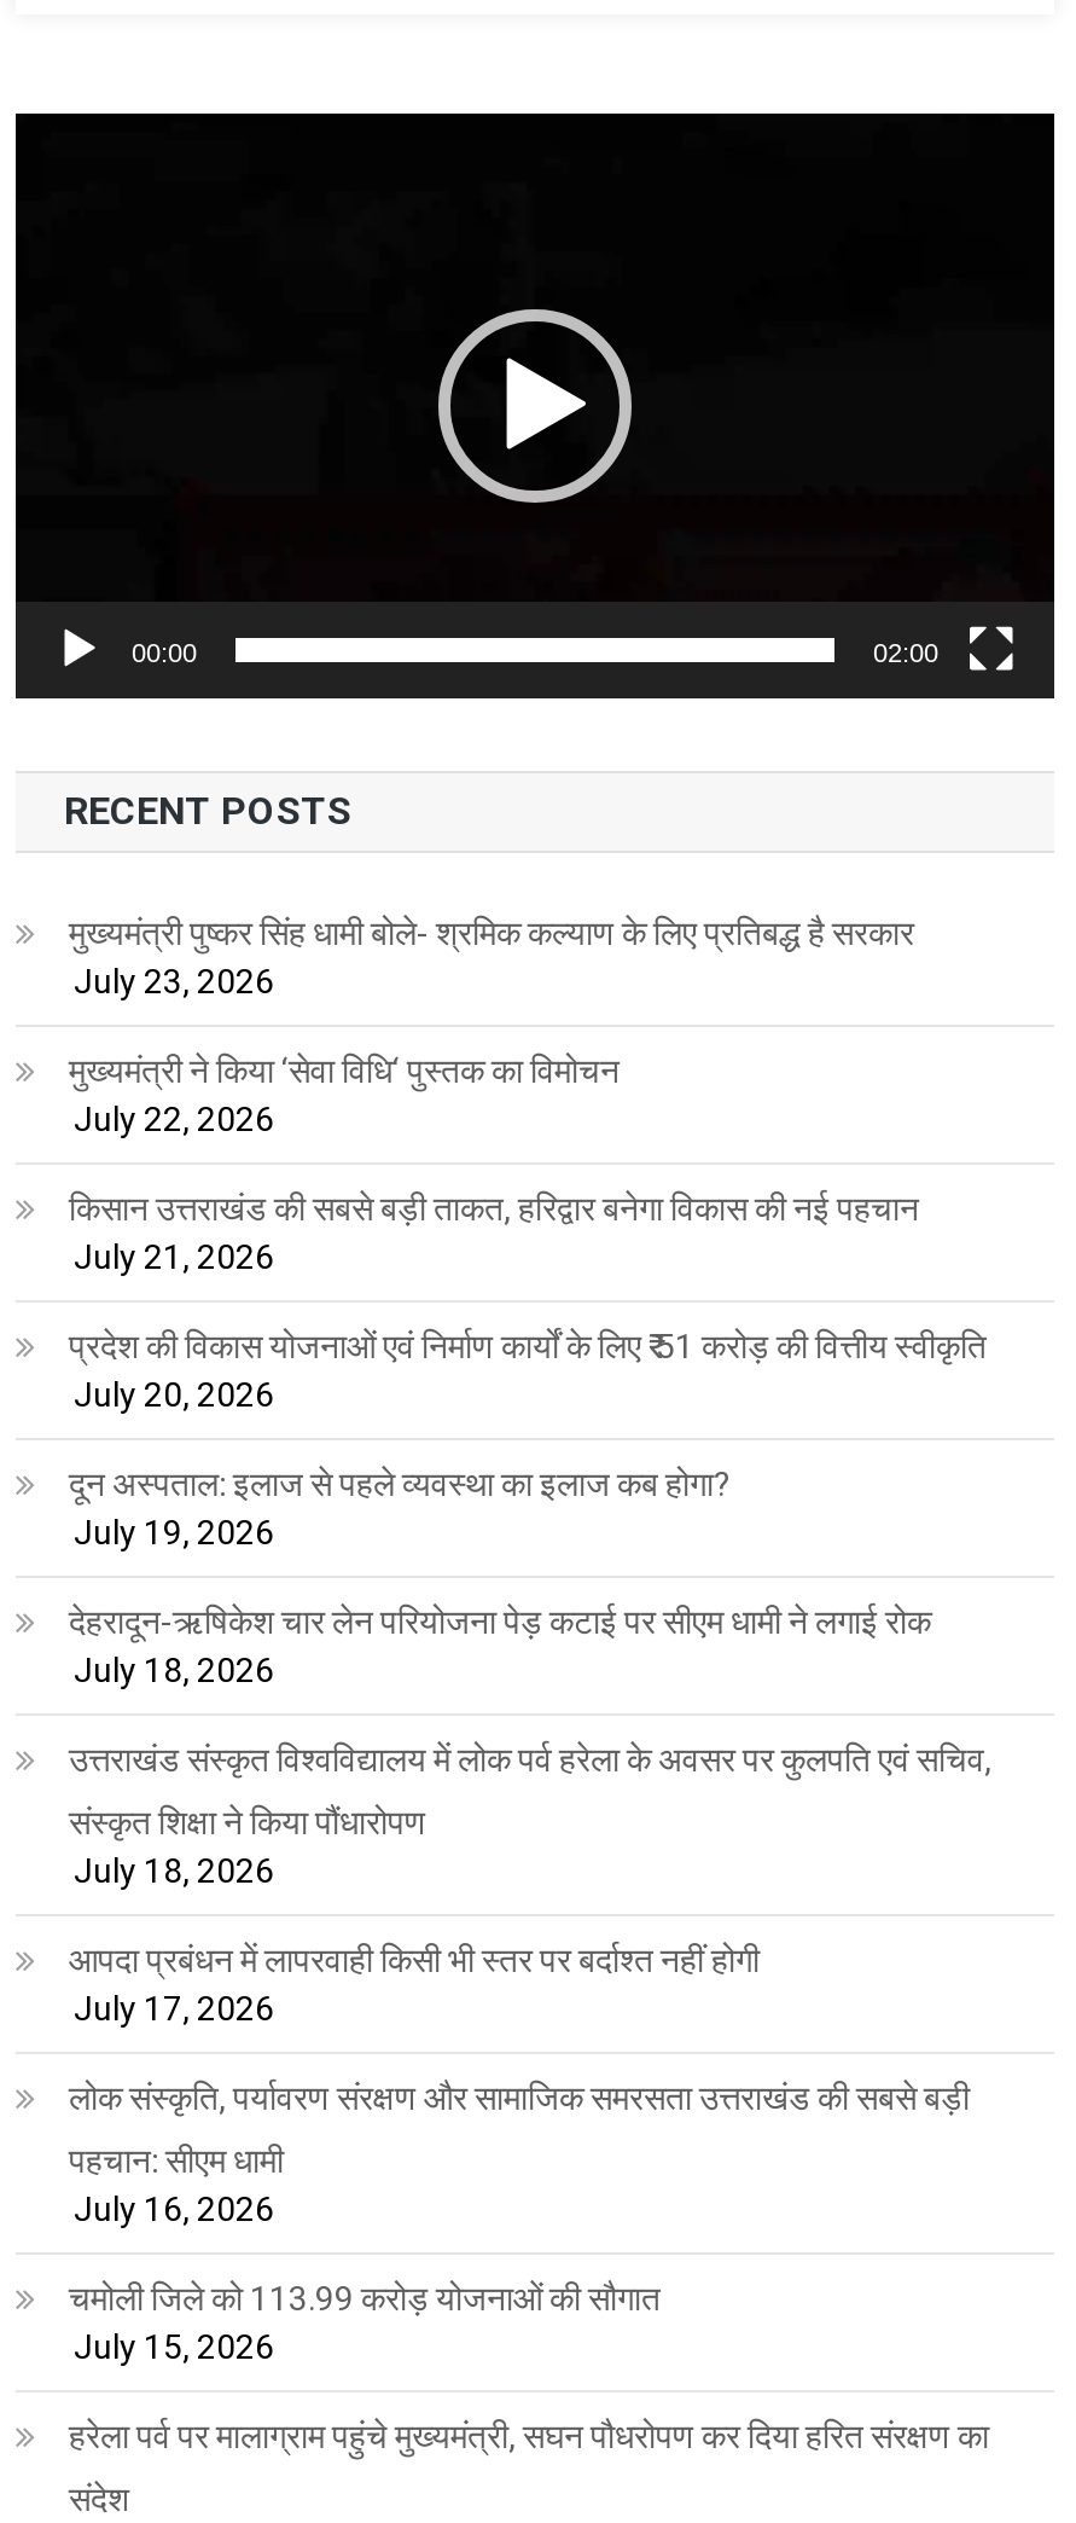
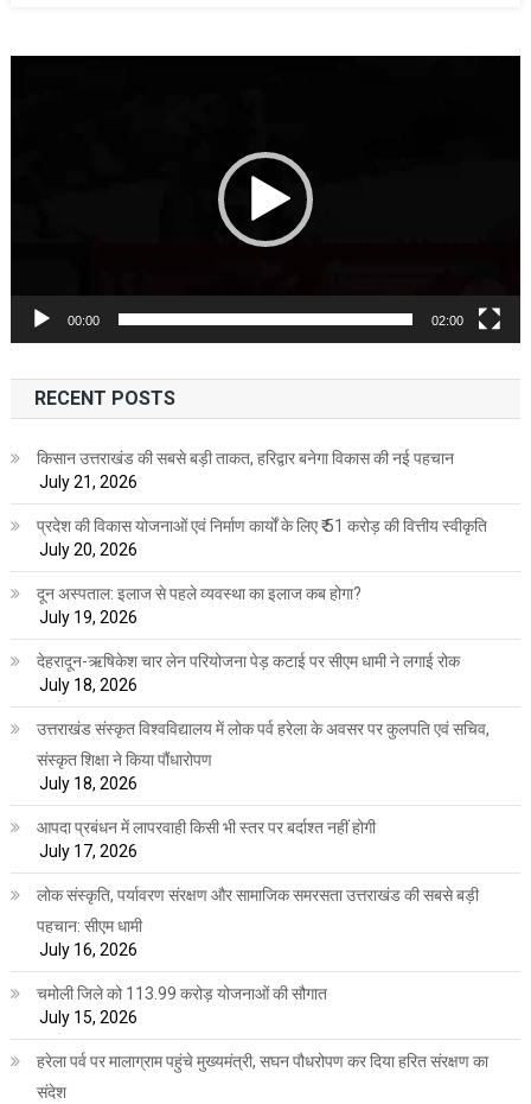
[69,914,914,1138] मुख्यमंत्री पुष्कर सिंह धामी बोले- श्रमिक कल्याण के लिए प्रतिबद्ध है सरकार | July 23, 2026 | मुख्यमंत्री ने किया ‘सेवा विधि‘ पुस्तक का विमोचन | July 22, 2026 -> none

